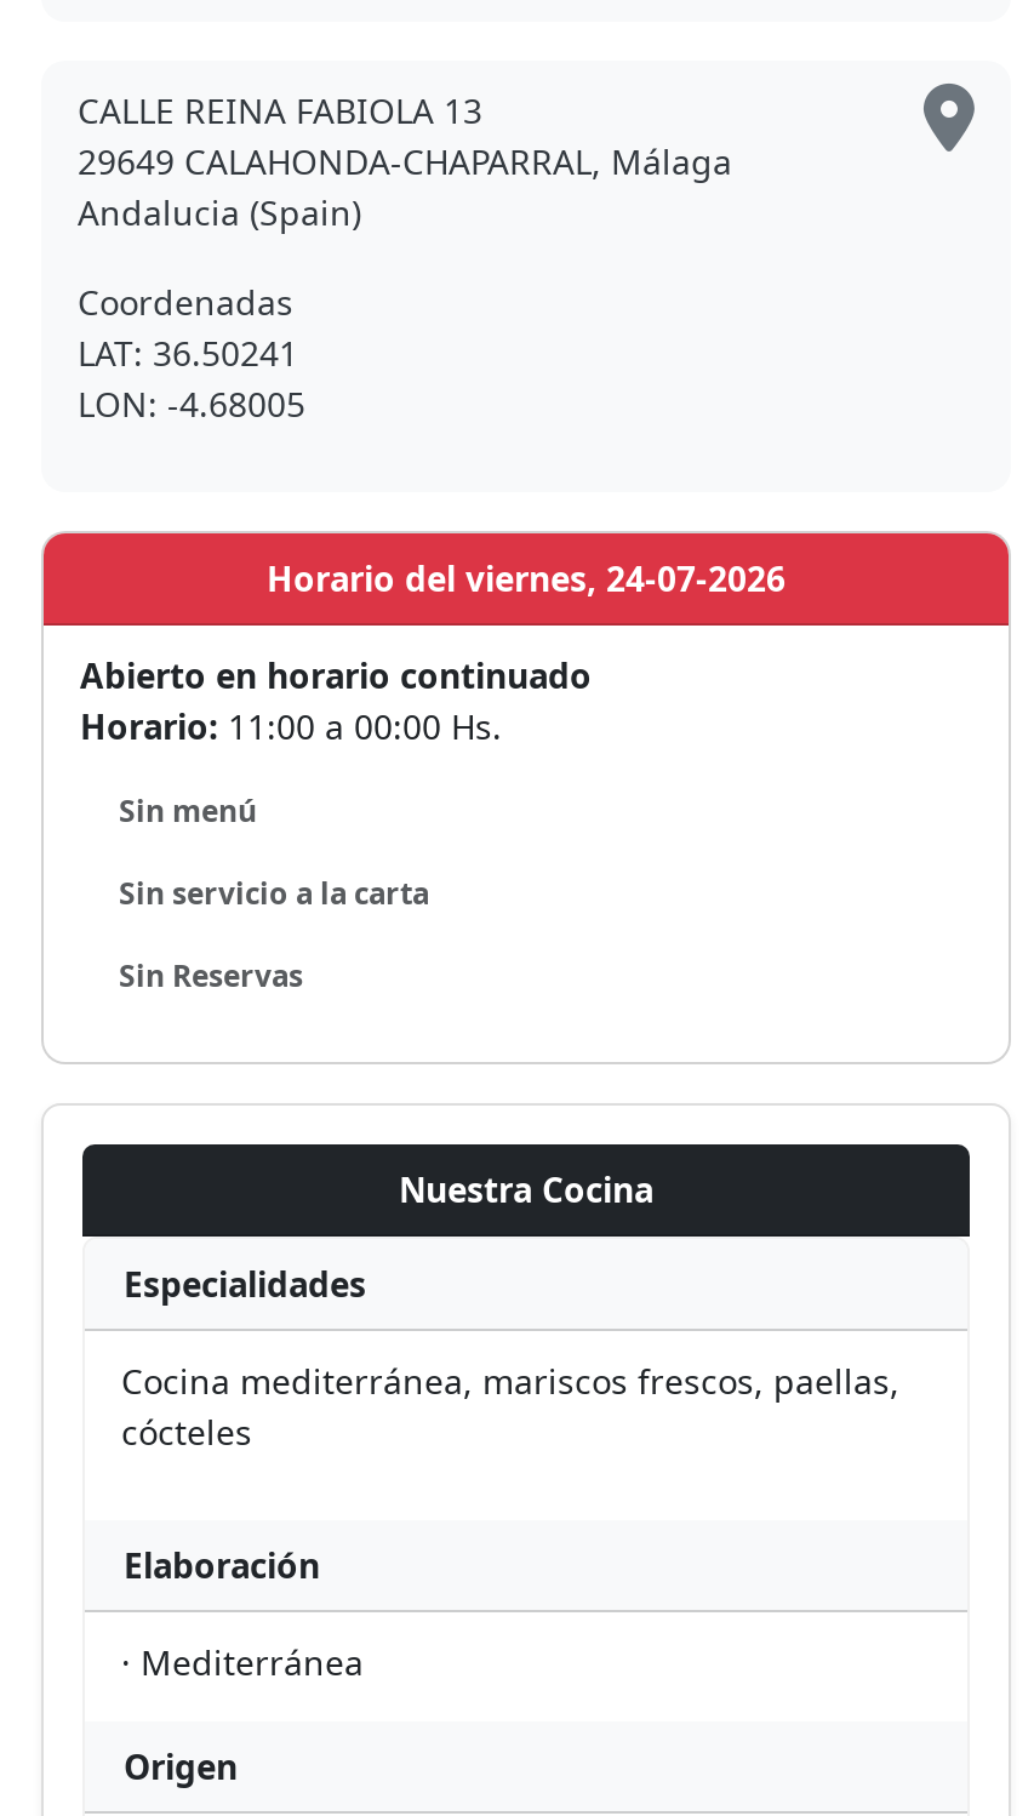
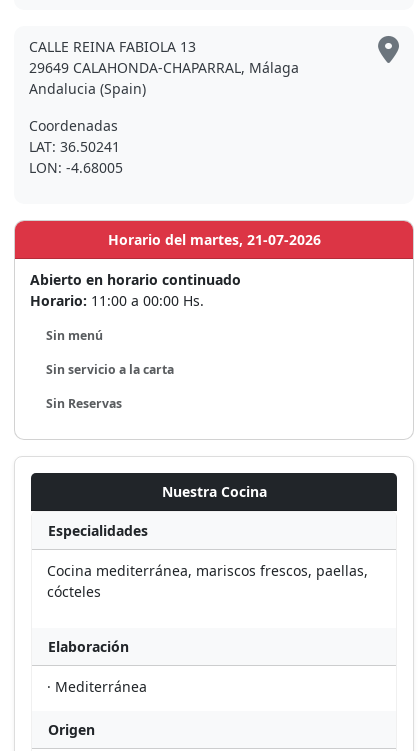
[267,555,786,601] Horario del viernes, 24-07-2026 -> [107,230,320,249] Horario del martes, 21-07-2026

